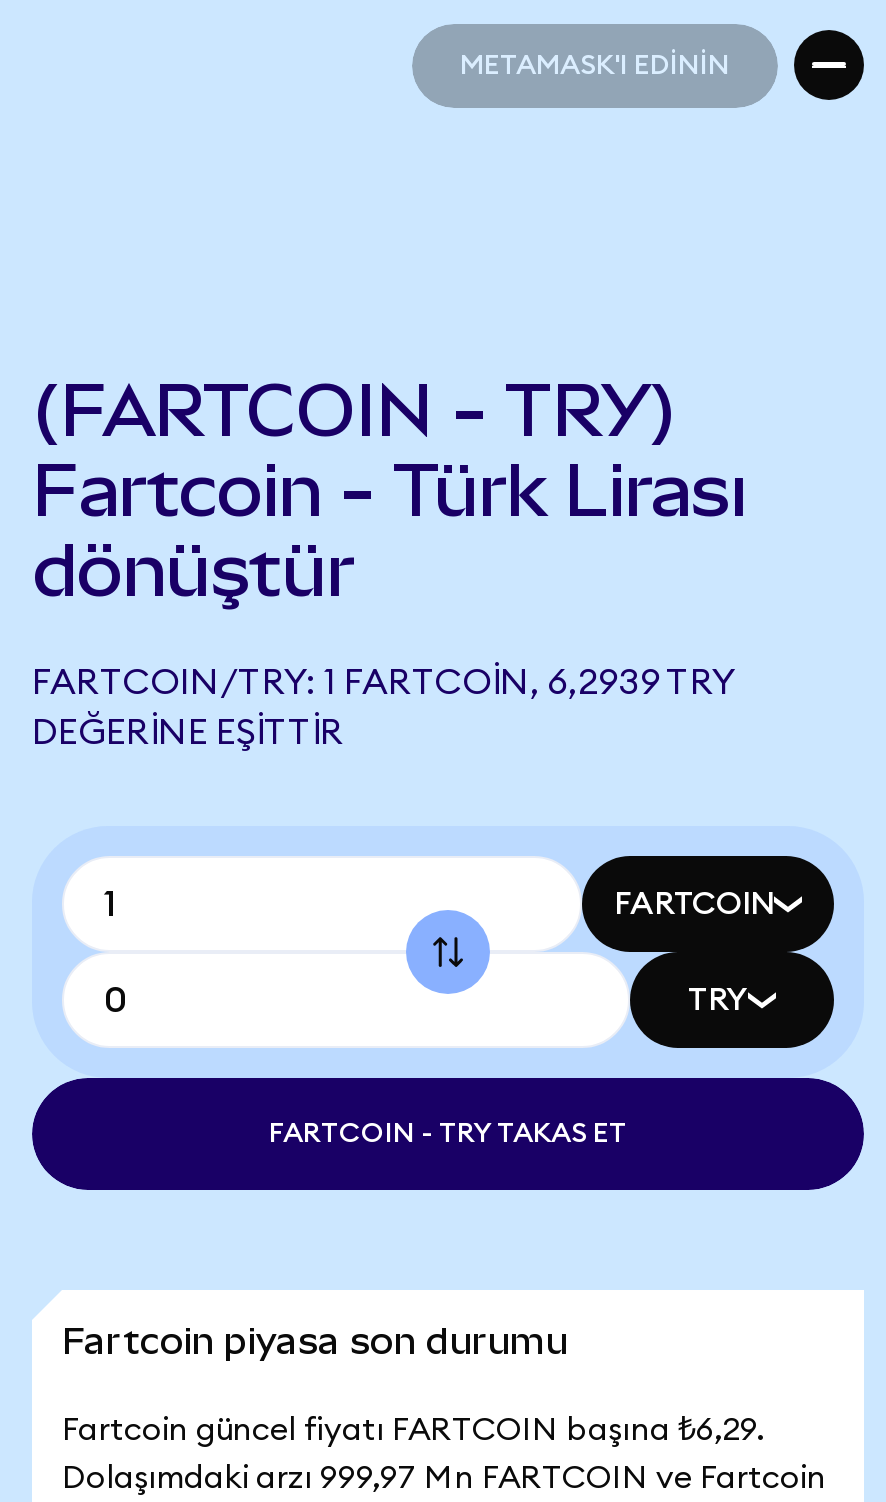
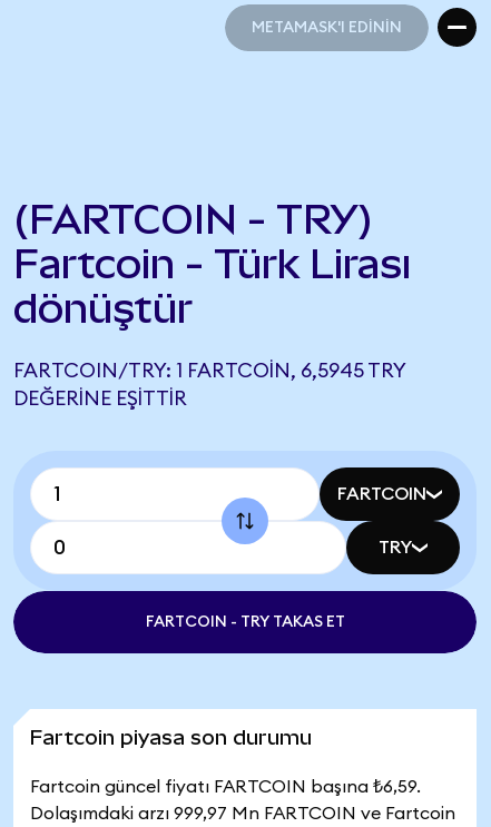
[32,664,734,700] FARTCOIN/TRY: 1 FARTCOIN, 6,2939 TRY -> [13,361,405,381] FARTCOIN/TRY: 1 FARTCOIN, 6,5945 TRY
[62,1414,764,1446] Fartcoin güncel fiyatı FARTCOIN başına ₺6,29. -> [30,778,421,796] Fartcoin güncel fiyatı FARTCOIN başına ₺6,59.

